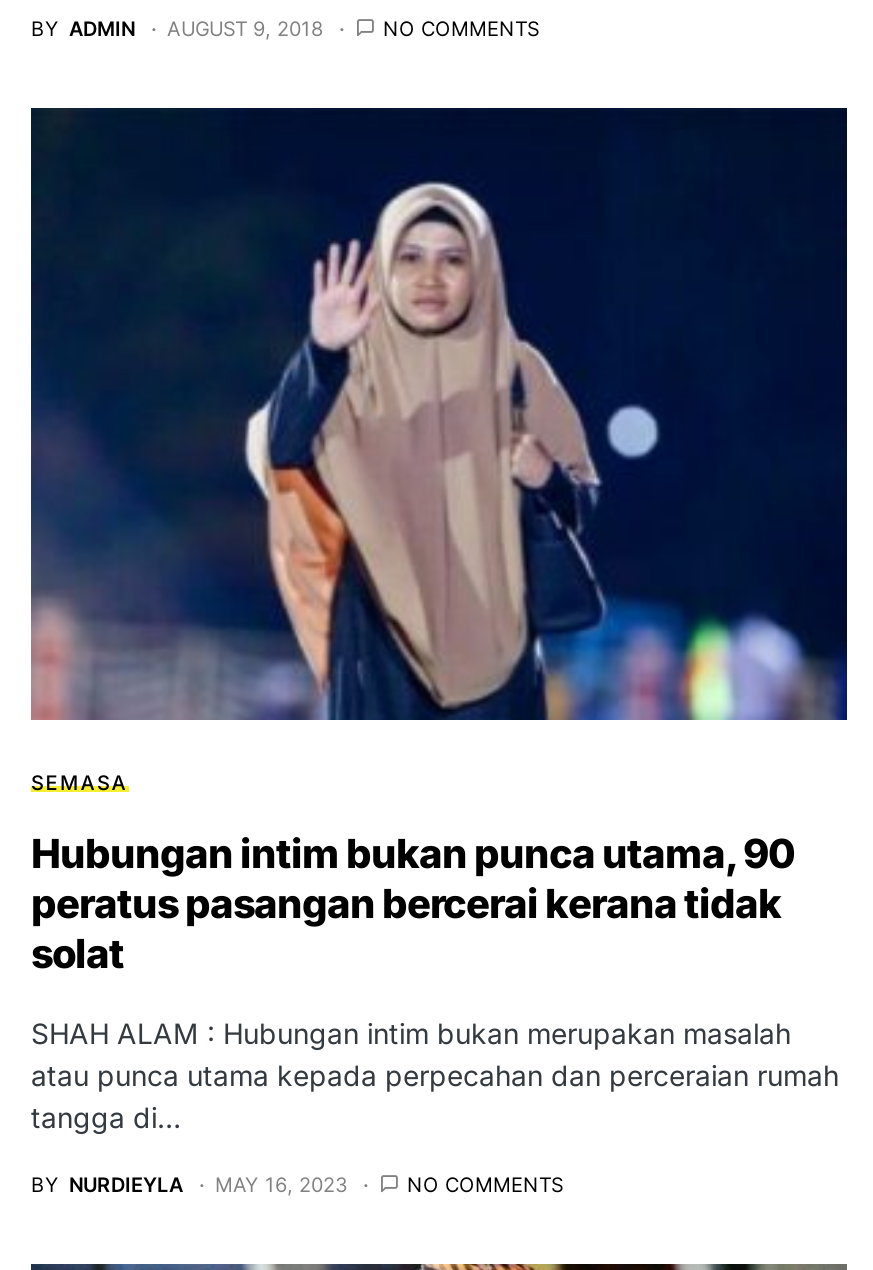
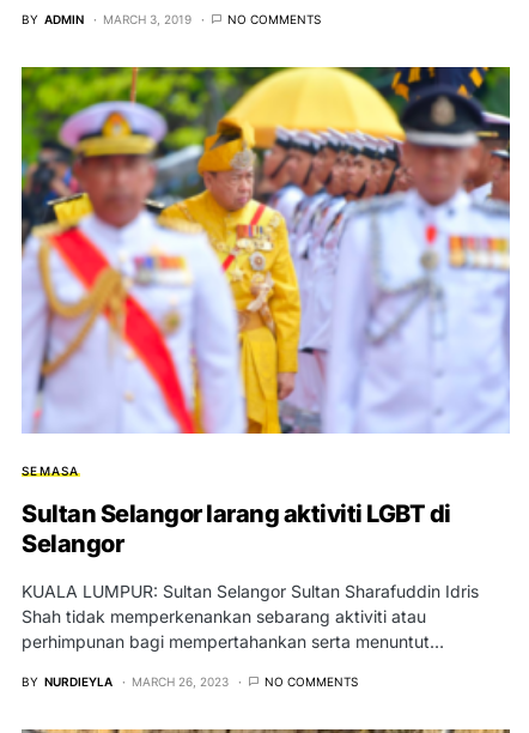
[31,16,323,40] BY ADMIN AUGUST 9, 2018 -> [22,12,191,26] BY ADMIN MARCH 3, 2019
[29,106,849,722] [image] -> [20,66,511,435] [image]
[31,830,795,978] Hubungan intim bukan punca utama, 90 | peratus pasangan bercerai kerana tidak | solat -> [22,500,451,558] Sultan Selangor larang aktiviti LGBT di | Selangor
[31,1016,839,1134] SHAH ALAM : Hubungan intim bukan merupakan masalah | atau punca utama kepada perpecahan dan perceraian rumah | tangga di… -> [22,581,479,652] KUALA LUMPUR: Sultan Selangor Sultan Sharafuddin Idris | Shah tidak memperkenankan sebarang aktiviti atau | perhimpunan bagi mempertahankan serta menuntut…
[31,1172,347,1196] BY NURDIEYLA MAY 16, 2023 -> [22,674,229,689] BY NURDIEYLA MARCH 26, 2023

